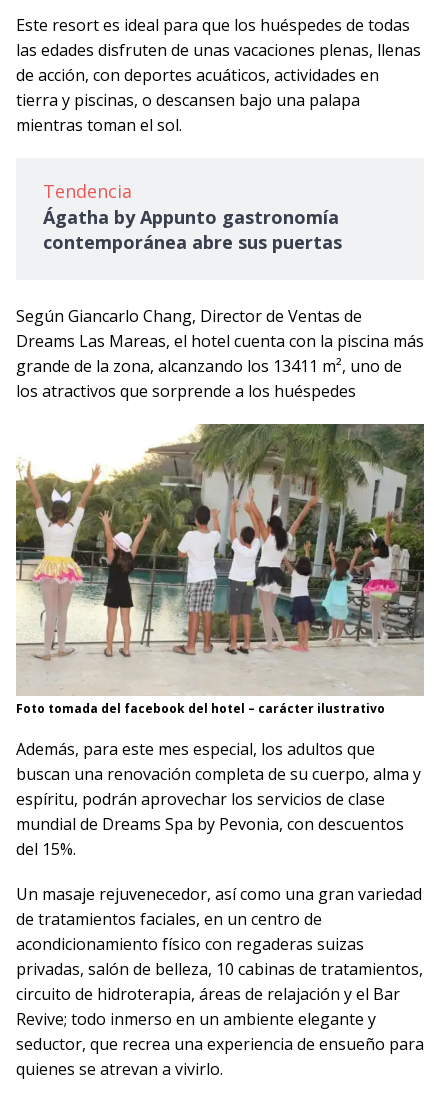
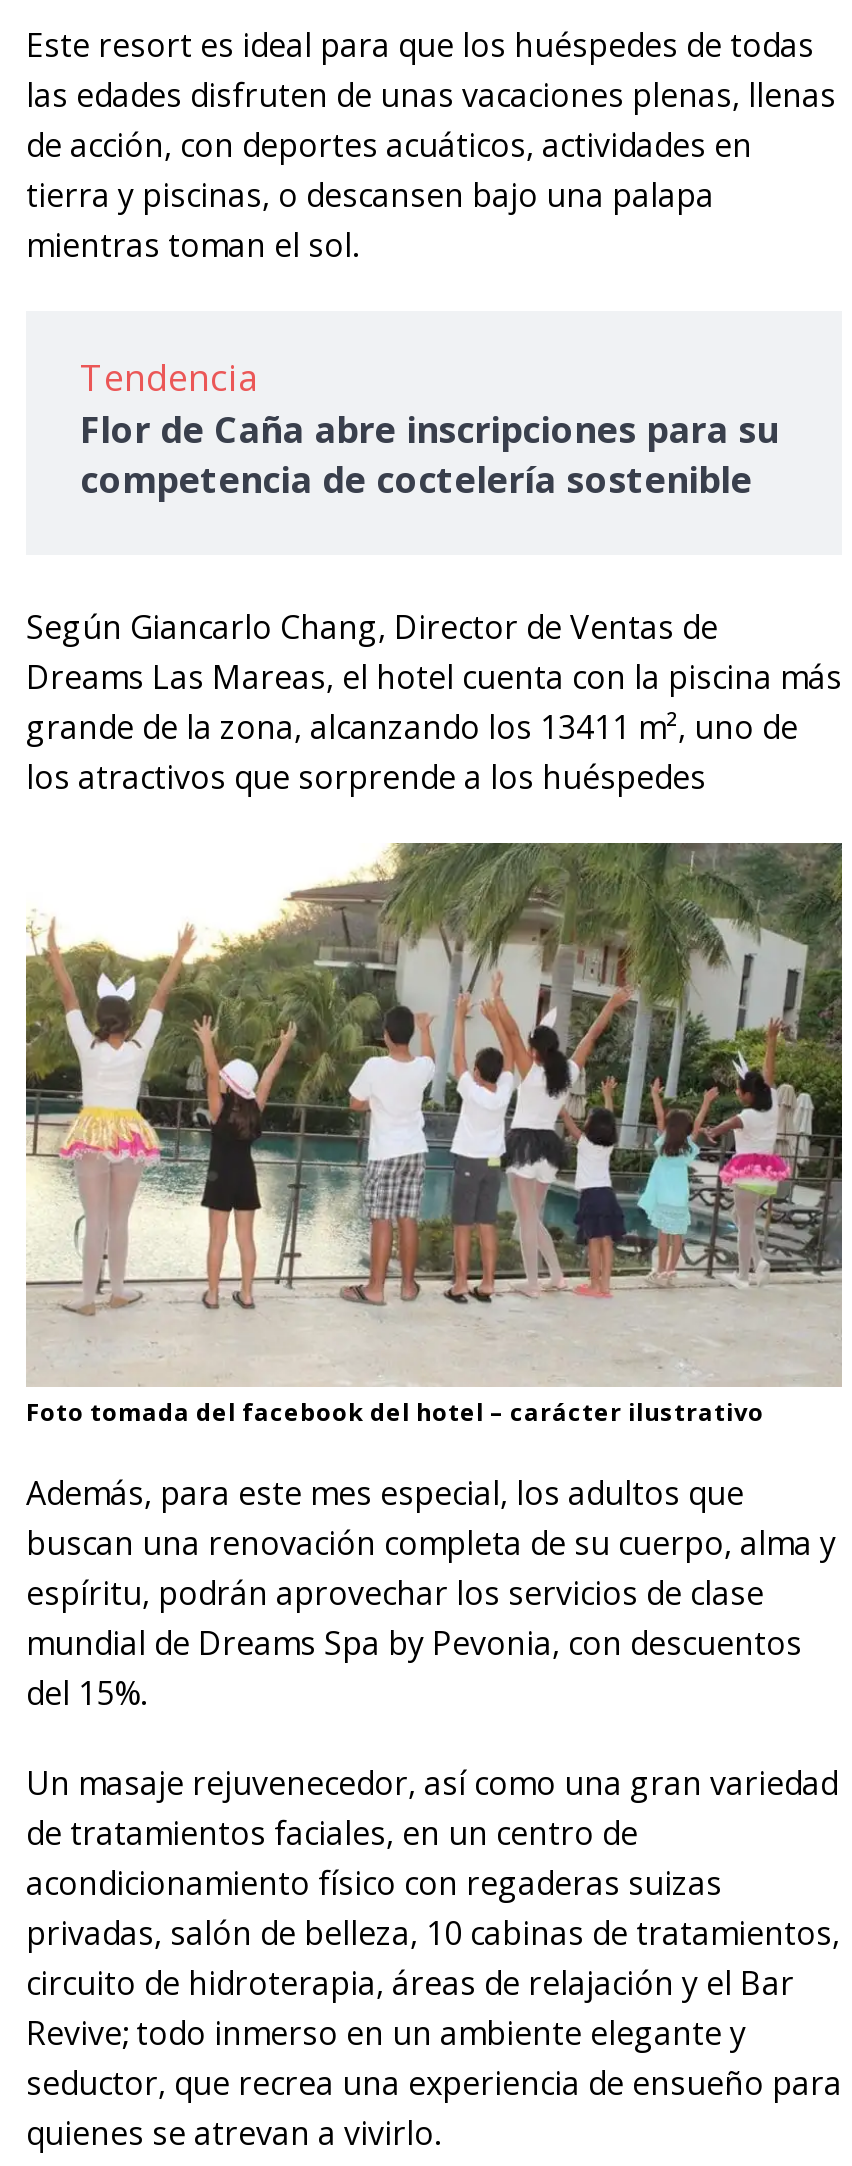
[43,205,342,254] Ágatha by Appunto gastronomía | contemporánea abre sus puertas -> [80,406,778,504] Flor de Caña abre inscripciones para su | competencia de coctelería sostenible

